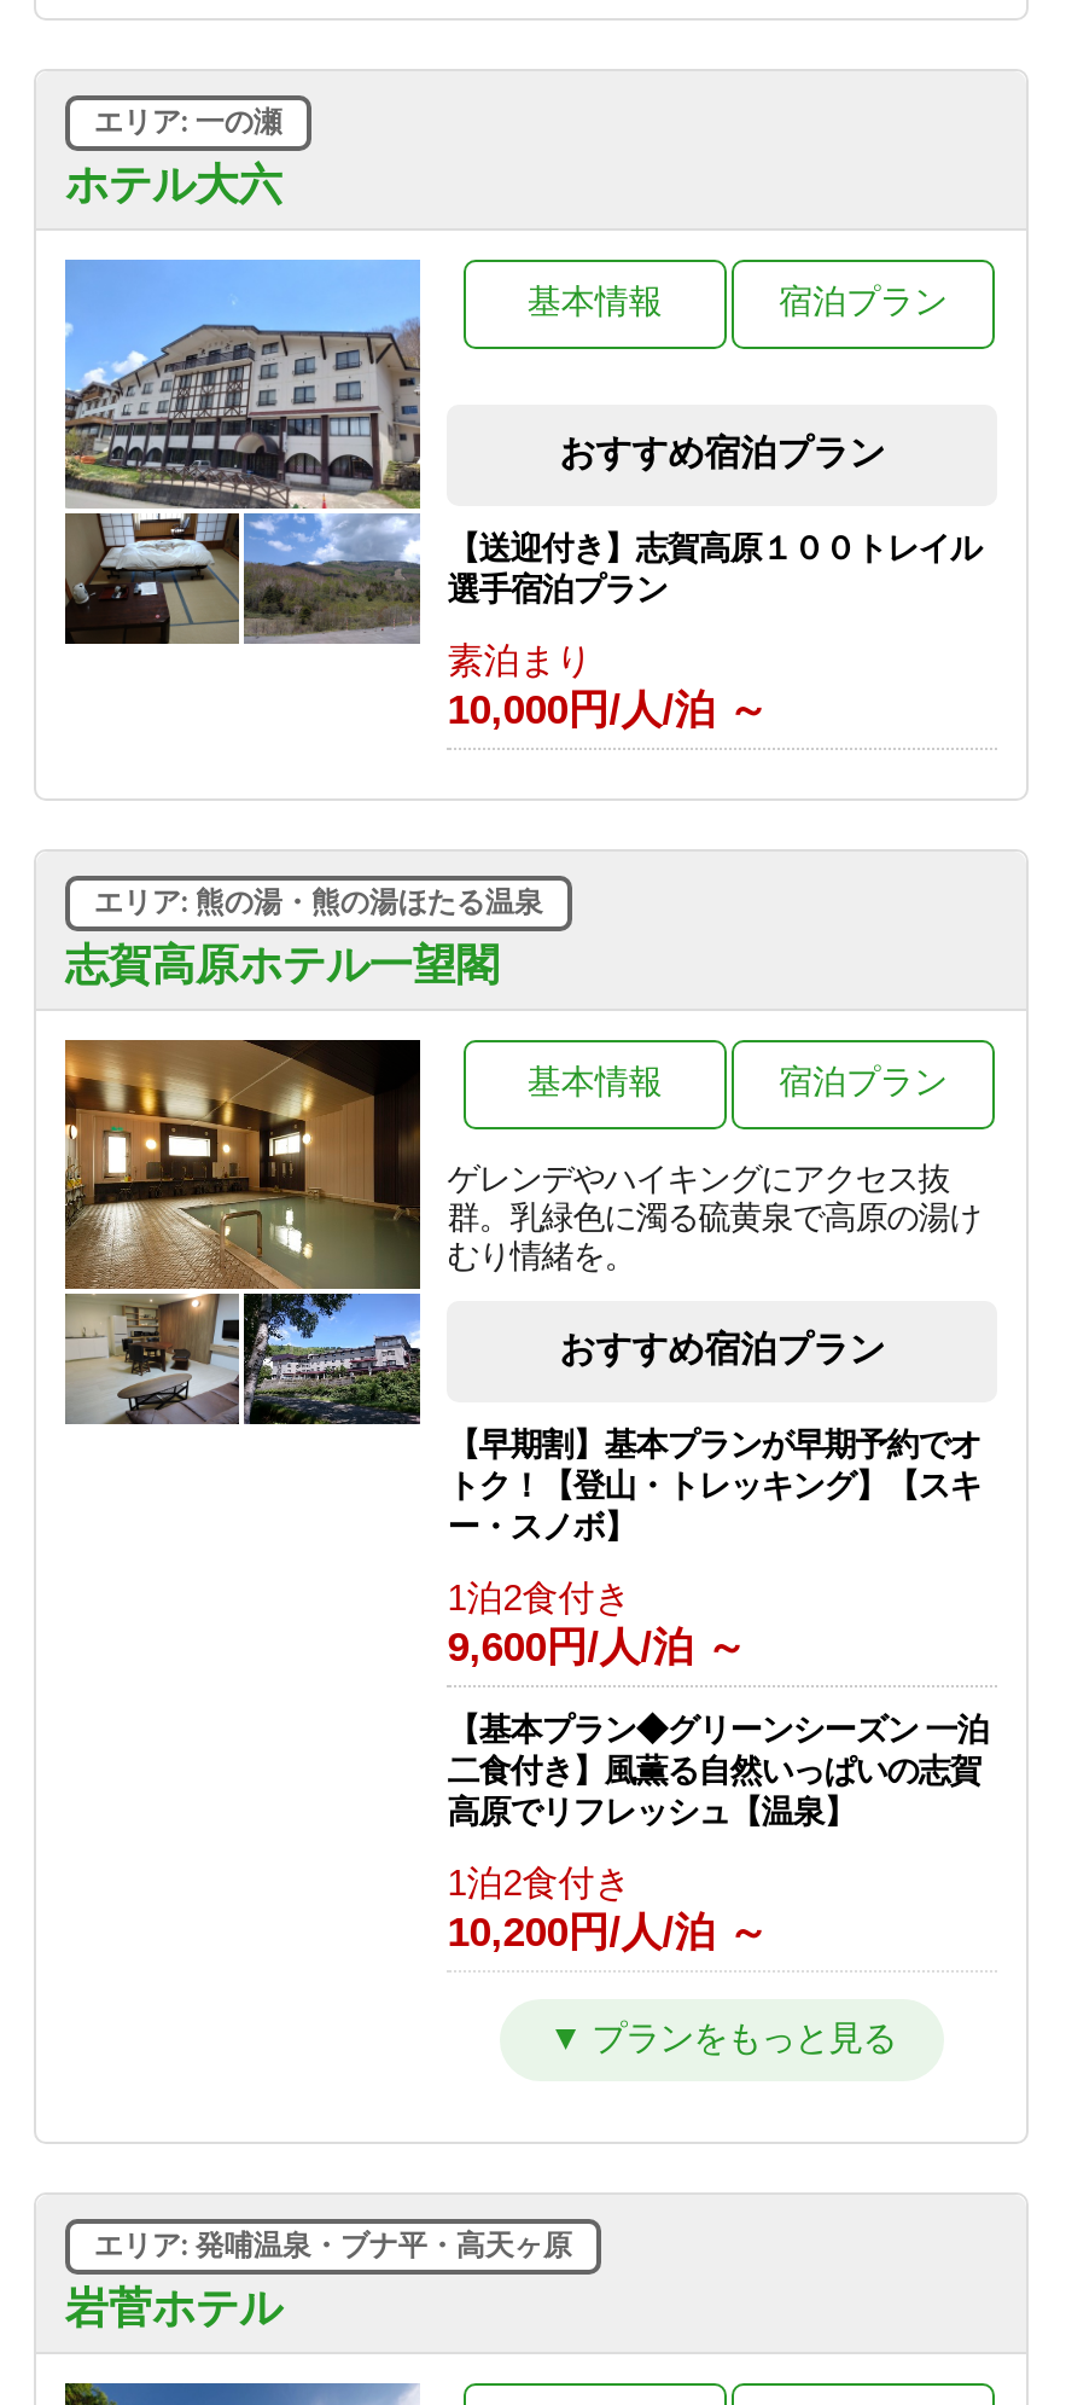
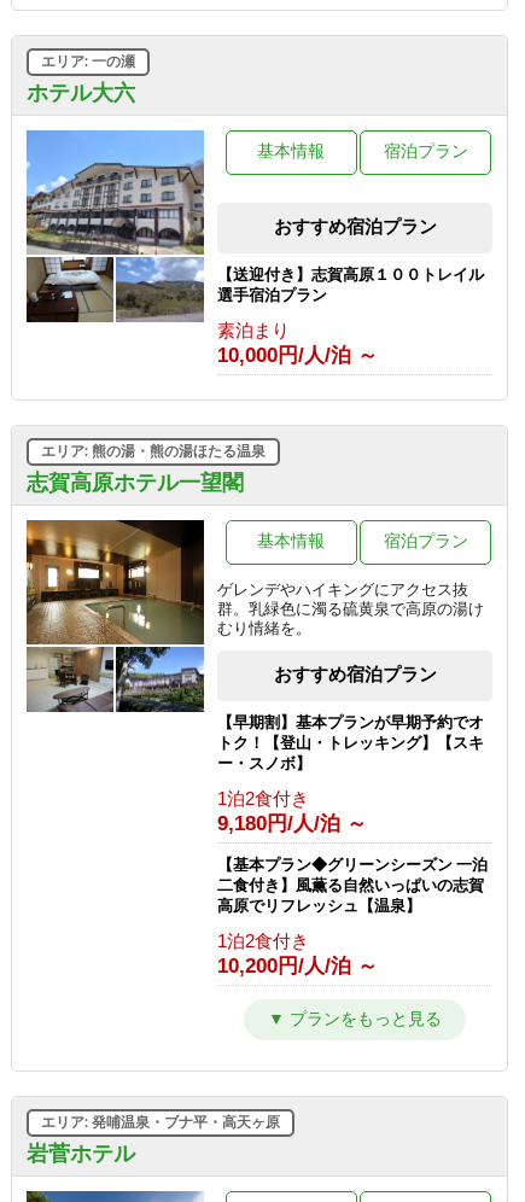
[447,1622,747,1670] 9,600円/人/泊 ～ -> [217,811,367,835] 9,180円/人/泊 ～

